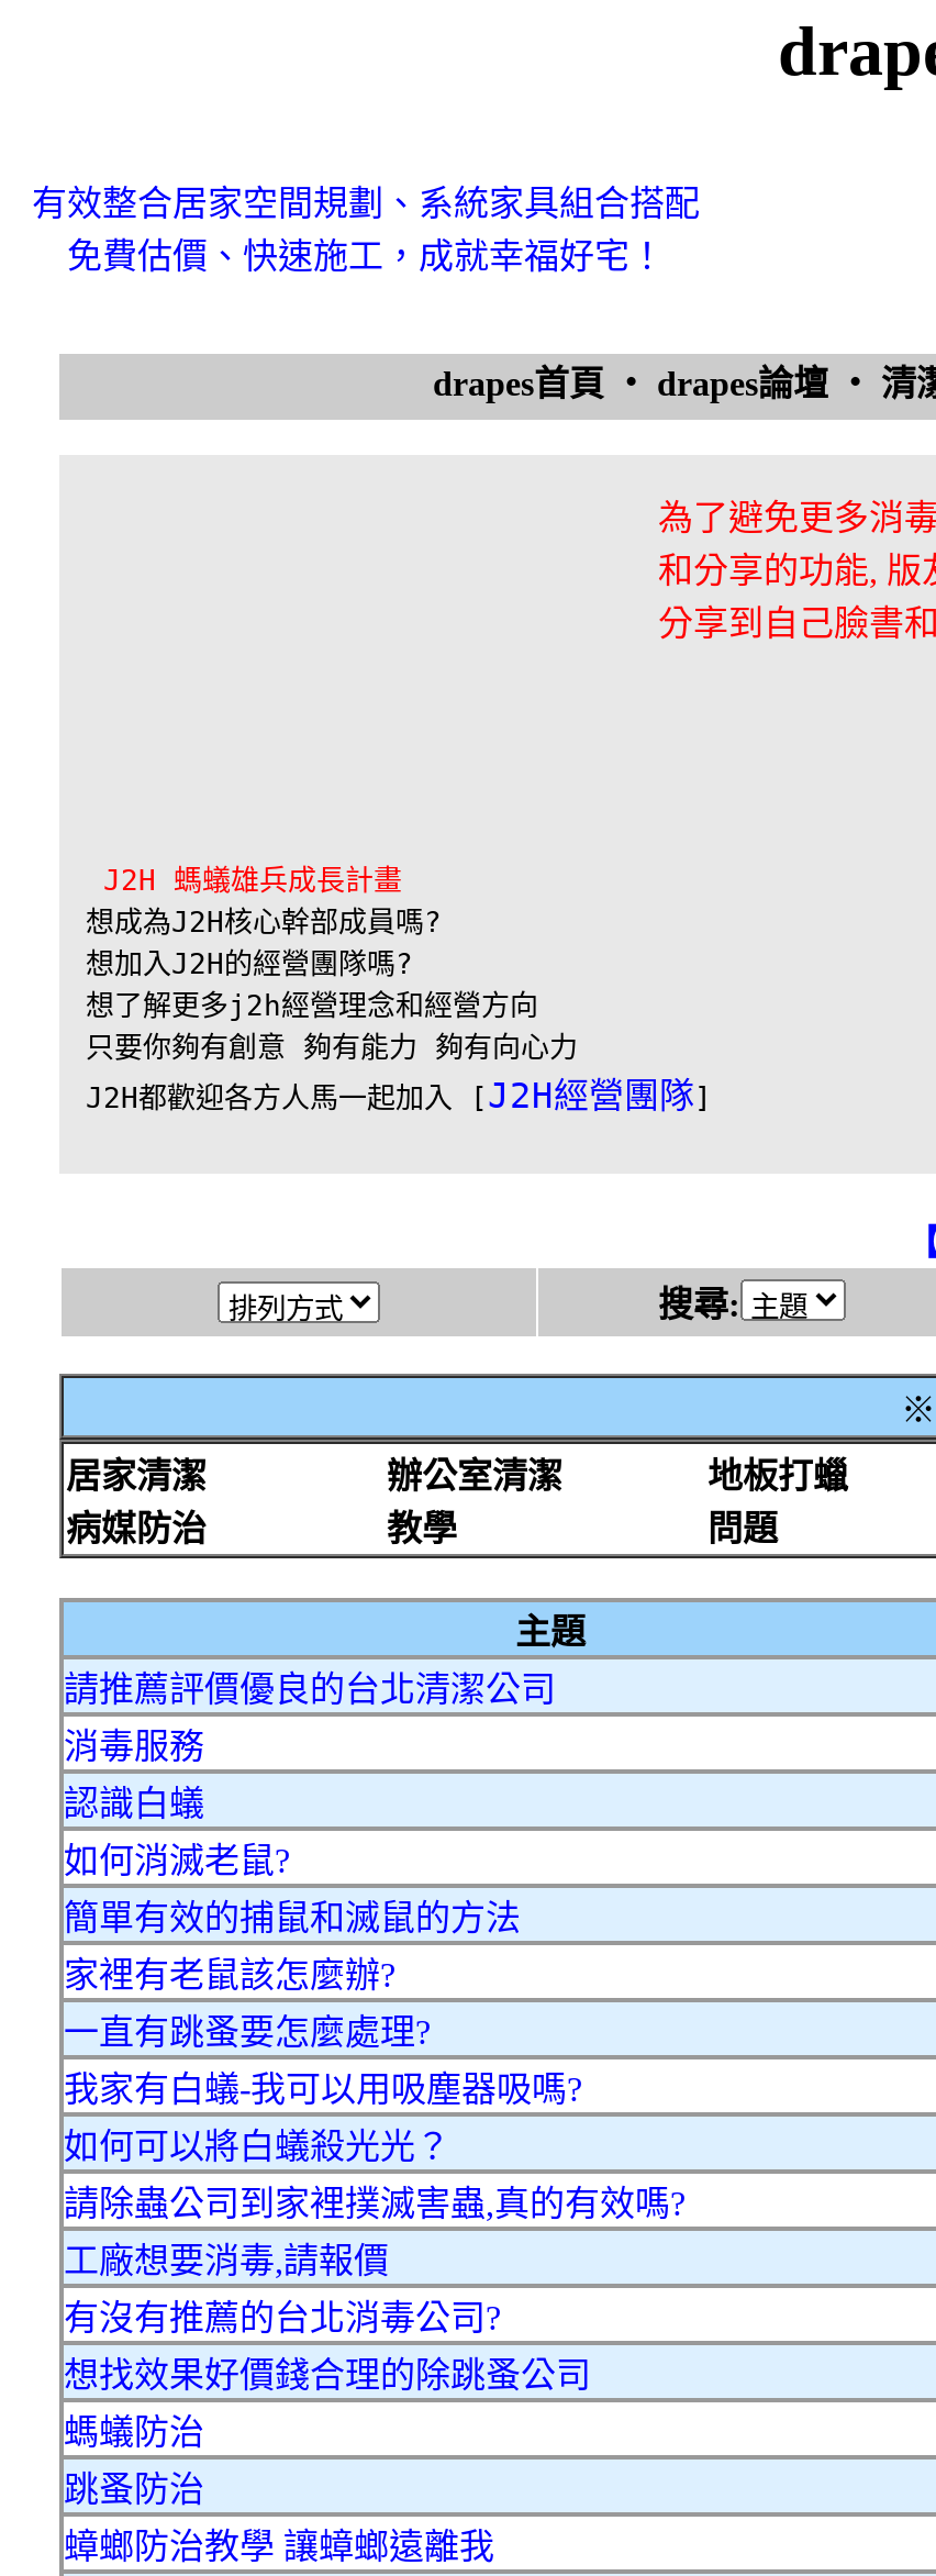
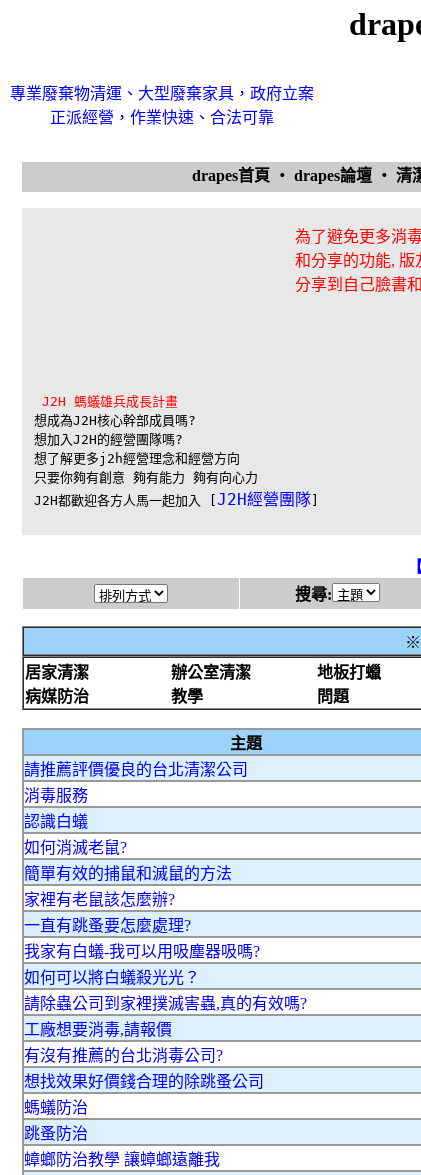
[32,185,700,275] 有效整合居家空間規劃、系統家具組合搭配 | 免費估價、快速施工，成就幸福好宅！ -> [9,85,313,126] 專業廢棄物清運、大型廢棄家具，政府立案 | 正派經營，作業快速、合法可靠

